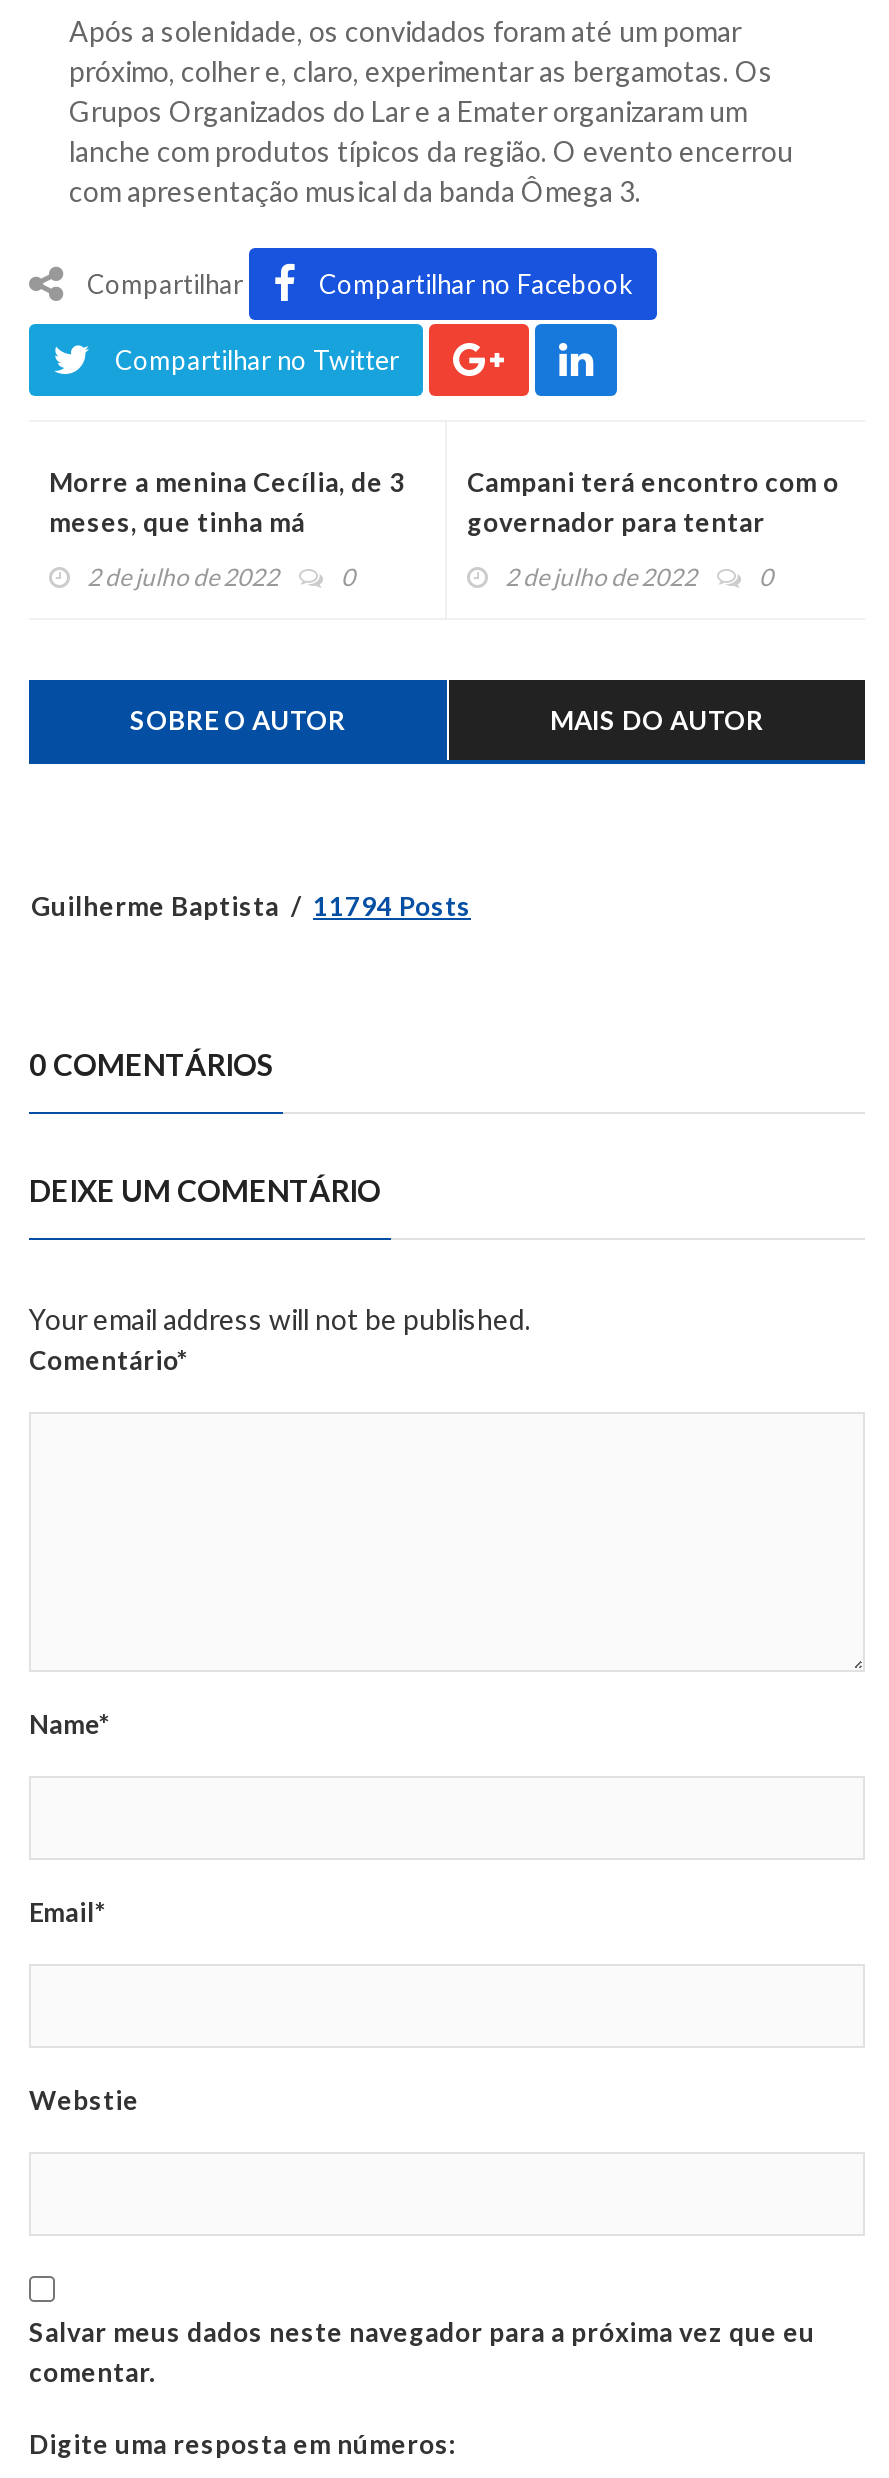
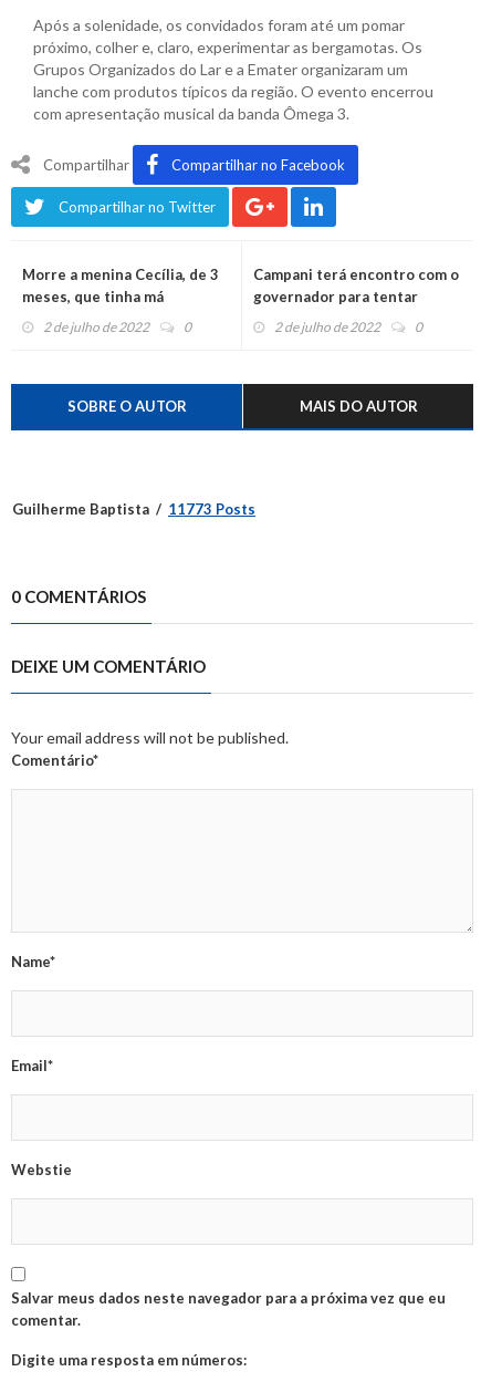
[31,890,471,922] Guilherme Baptista 11794 Posts -> [12,500,255,518] Guilherme Baptista 11773 Posts

